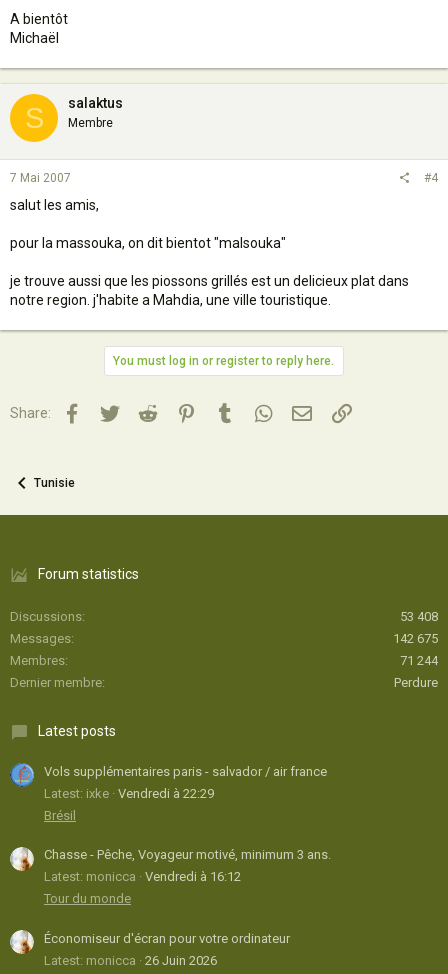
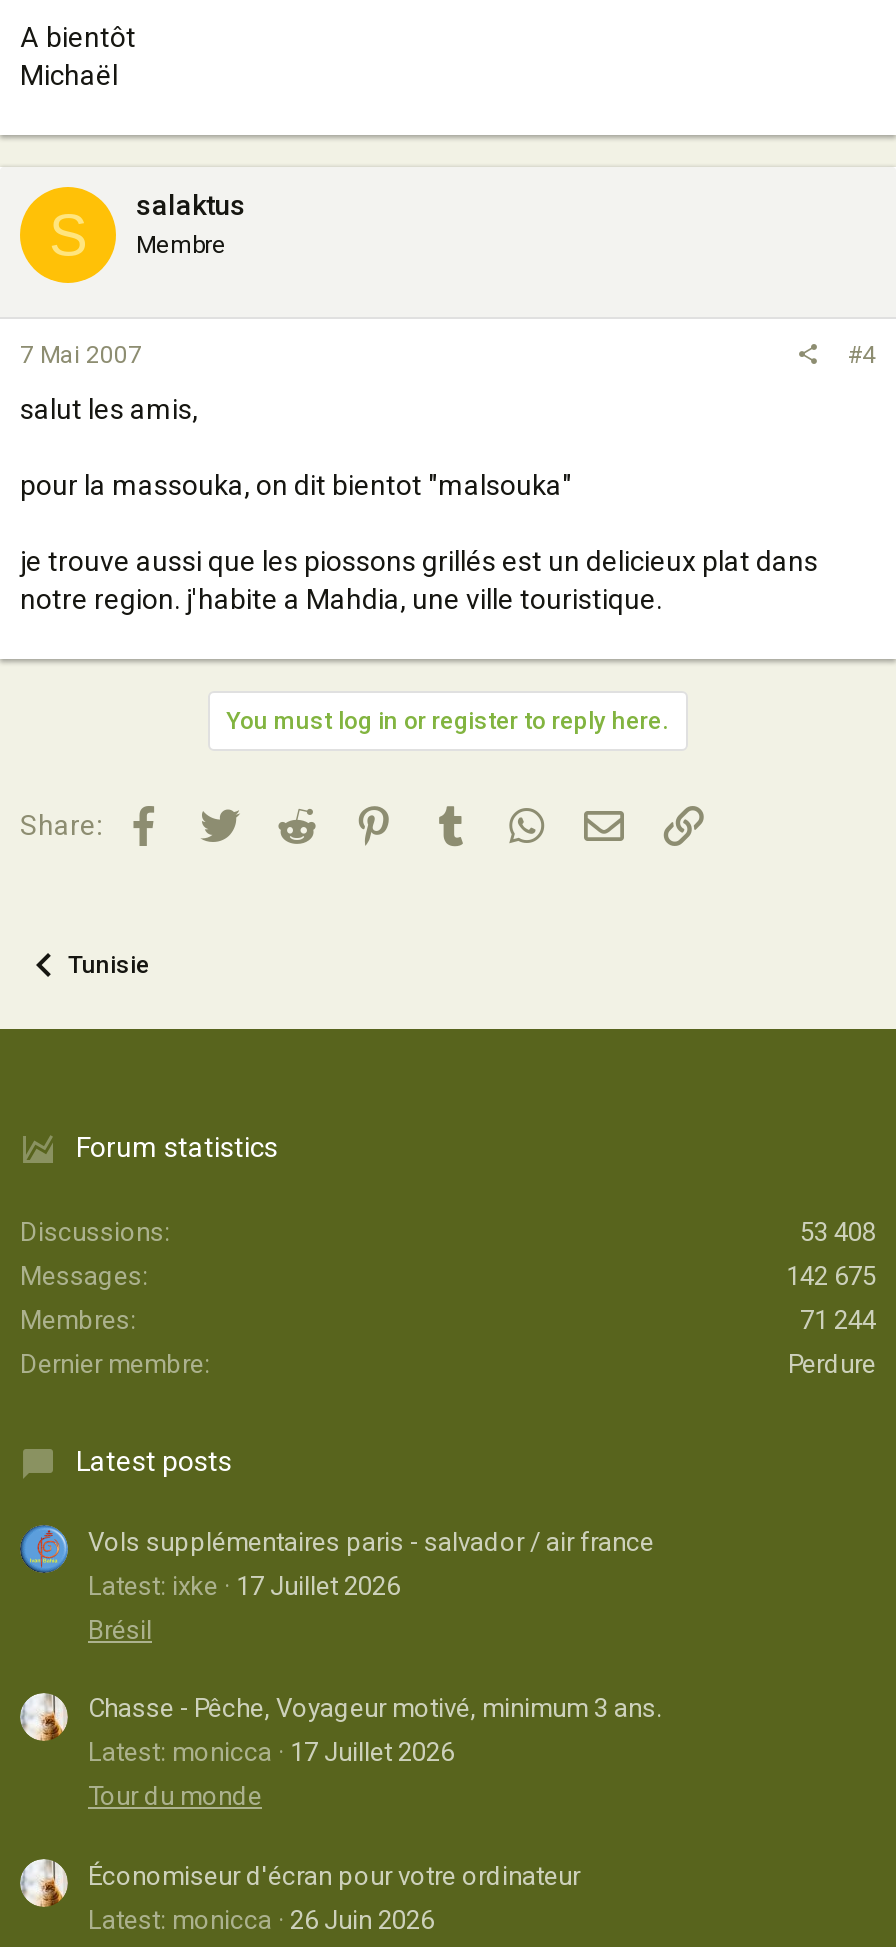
[44,786,214,801] Latest: ixke Vendredi à 22:29 -> [88,1570,400,1600] Latest: ixke 17 Juillet 2026
[44,869,241,884] Latest: monicca Vendredi à 16:12 -> [88,1738,454,1768] Latest: monicca 17 Juillet 2026

